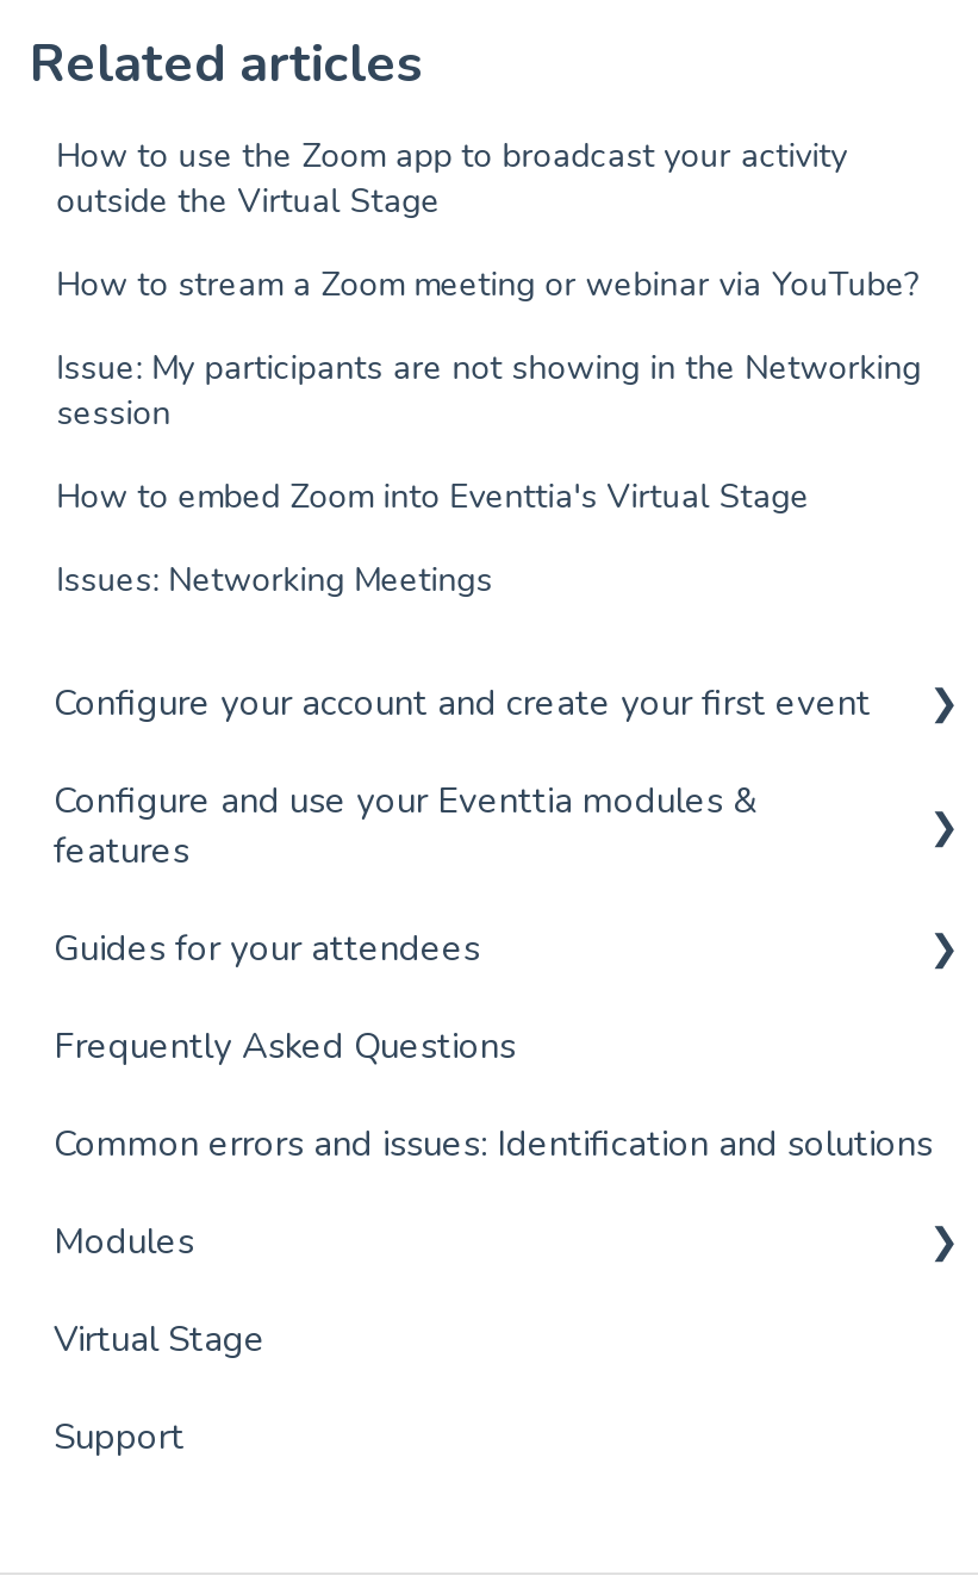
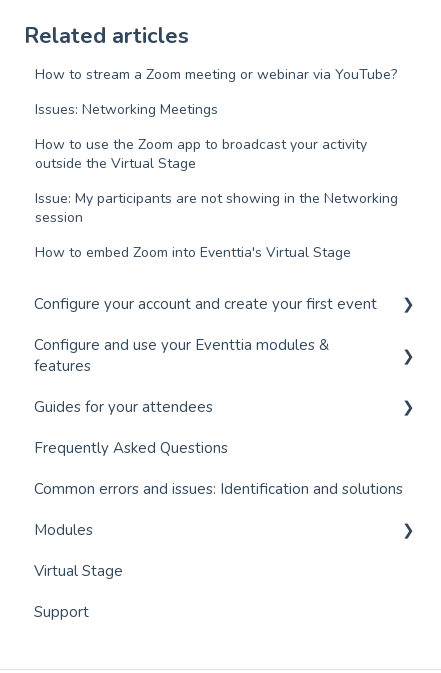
moved [56,133,847,223] -> [35,135,367,173]: How to use the Zoom app to broadcast your activity | outside the Virtual Stage
moved [56,262,919,307] -> [35,65,397,84]: How to stream a Zoom meeting or webinar via YouTube?
moved [56,345,921,519] -> [35,189,398,262]: Issue: My participants are not showing in the Networking | session | How to embed Zoom into Eventtia's Virtual Stage
moved [56,557,492,602] -> [35,100,218,119]: Issues: Networking Meetings

